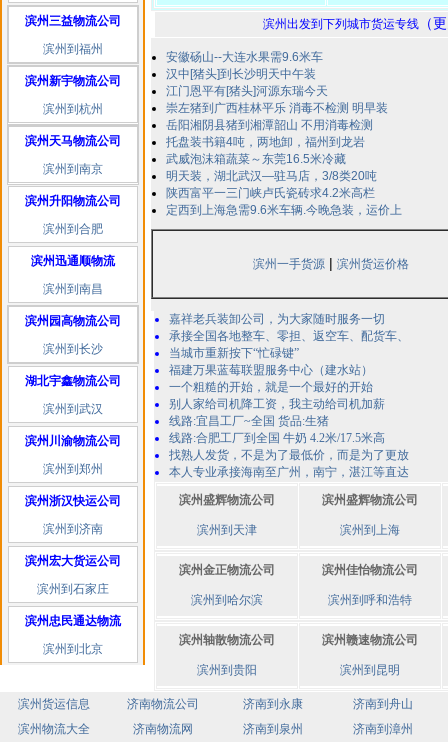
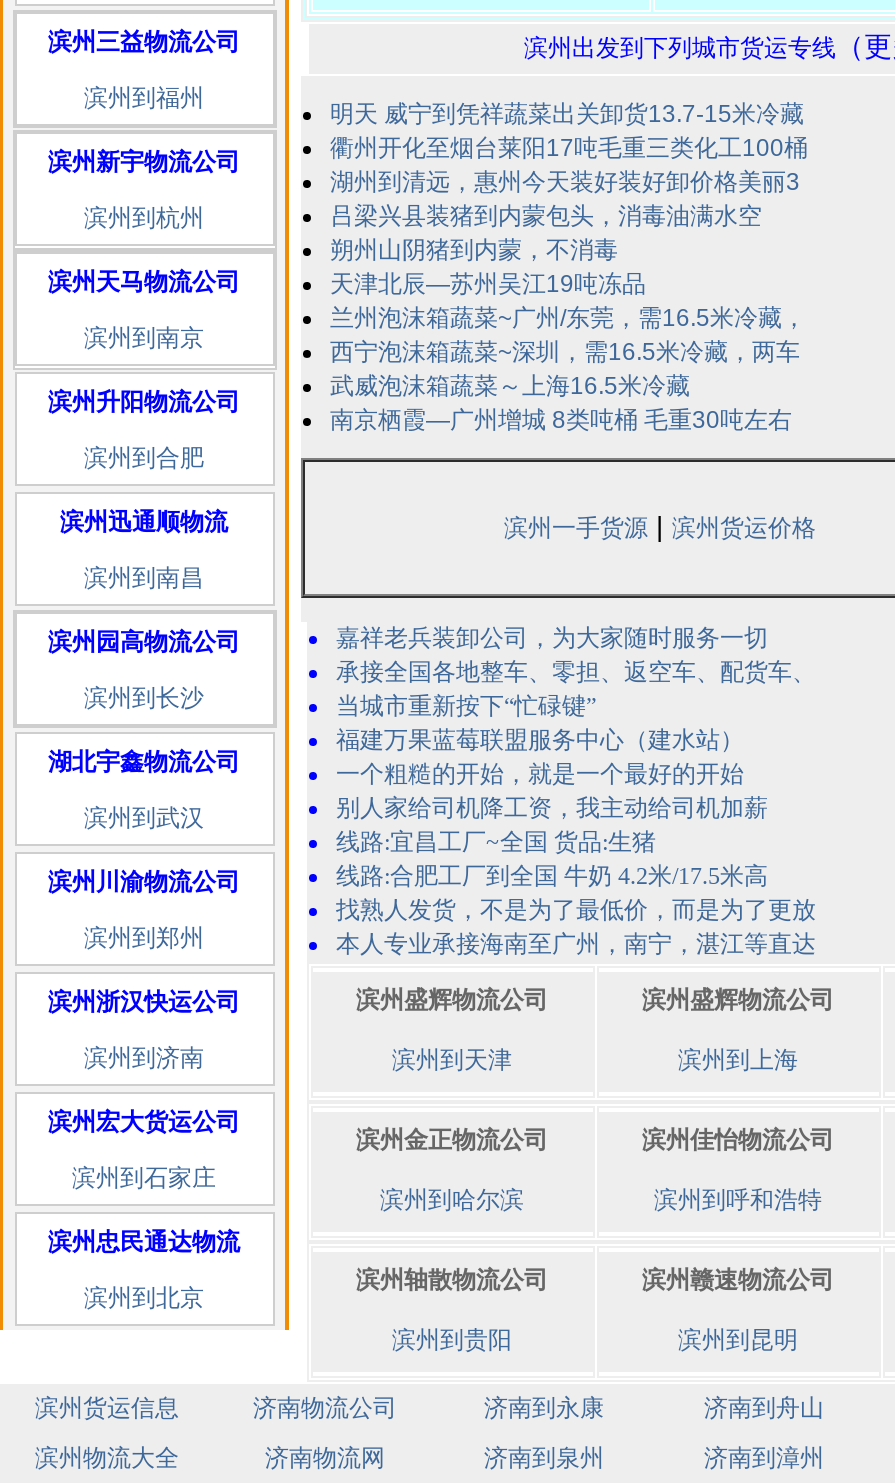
[165,50,401,217] 安徽砀山--大连水果需9.6米车 | 汉中[猪头]到长沙明天中午装 | 江门恩平有[猪头]河源东瑞今天 | 崇左猪到广西桂林平乐 消毒不检测 明早装 | 岳阳湘阴县猪到湘潭韶山 不用消毒检测 | 托盘装书籍4吨，两地卸，福州到龙岩 | 武威泡沫箱蔬菜～东莞16.5米冷藏 | 明天装，湖北武汉—驻马店，3/8类20吨 | 陕西富平一三门峡卢氏瓷砖求4.2米高栏 | 定西到上海急需9.6米车辆.今晚急装，运价上 -> [330,100,808,434] 明天 威宁到凭祥蔬菜出关卸货13.7-15米冷藏 | 衢州开化至烟台莱阳17吨毛重三类化工100桶 | 湖州到清远，惠州今天装好装好卸价格美丽3 | 吕梁兴县装猪到内蒙包头，消毒油满水空 | 朔州山阴猪到内蒙，不消毒 | 天津北辰—苏州吴江19吨冻品 | 兰州泡沫箱蔬菜~广州/东莞，需16.5米冷藏， | 西宁泡沫箱蔬菜~深圳，需16.5米冷藏，两车 | 武威泡沫箱蔬菜～上海16.5米冷藏 | 南京栖霞—广州增城 8类吨桶 毛重30吨左右

